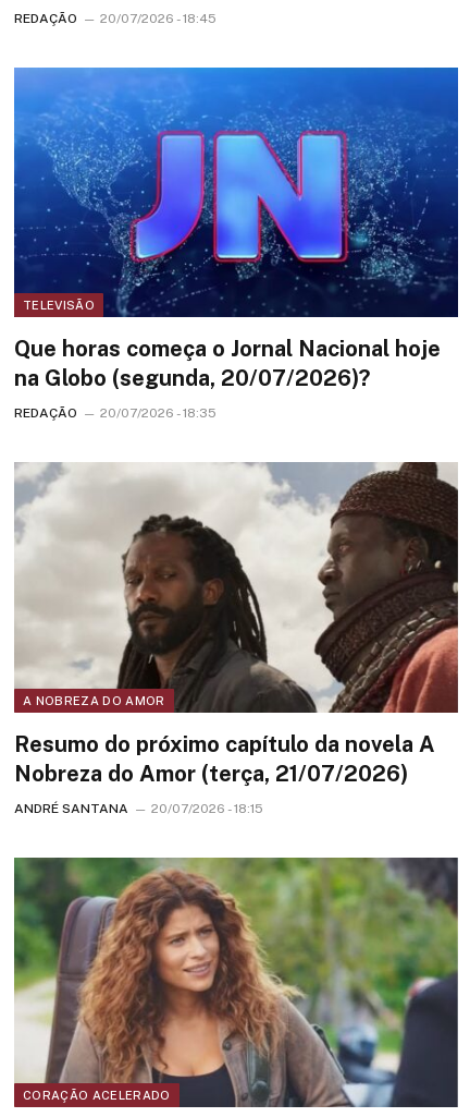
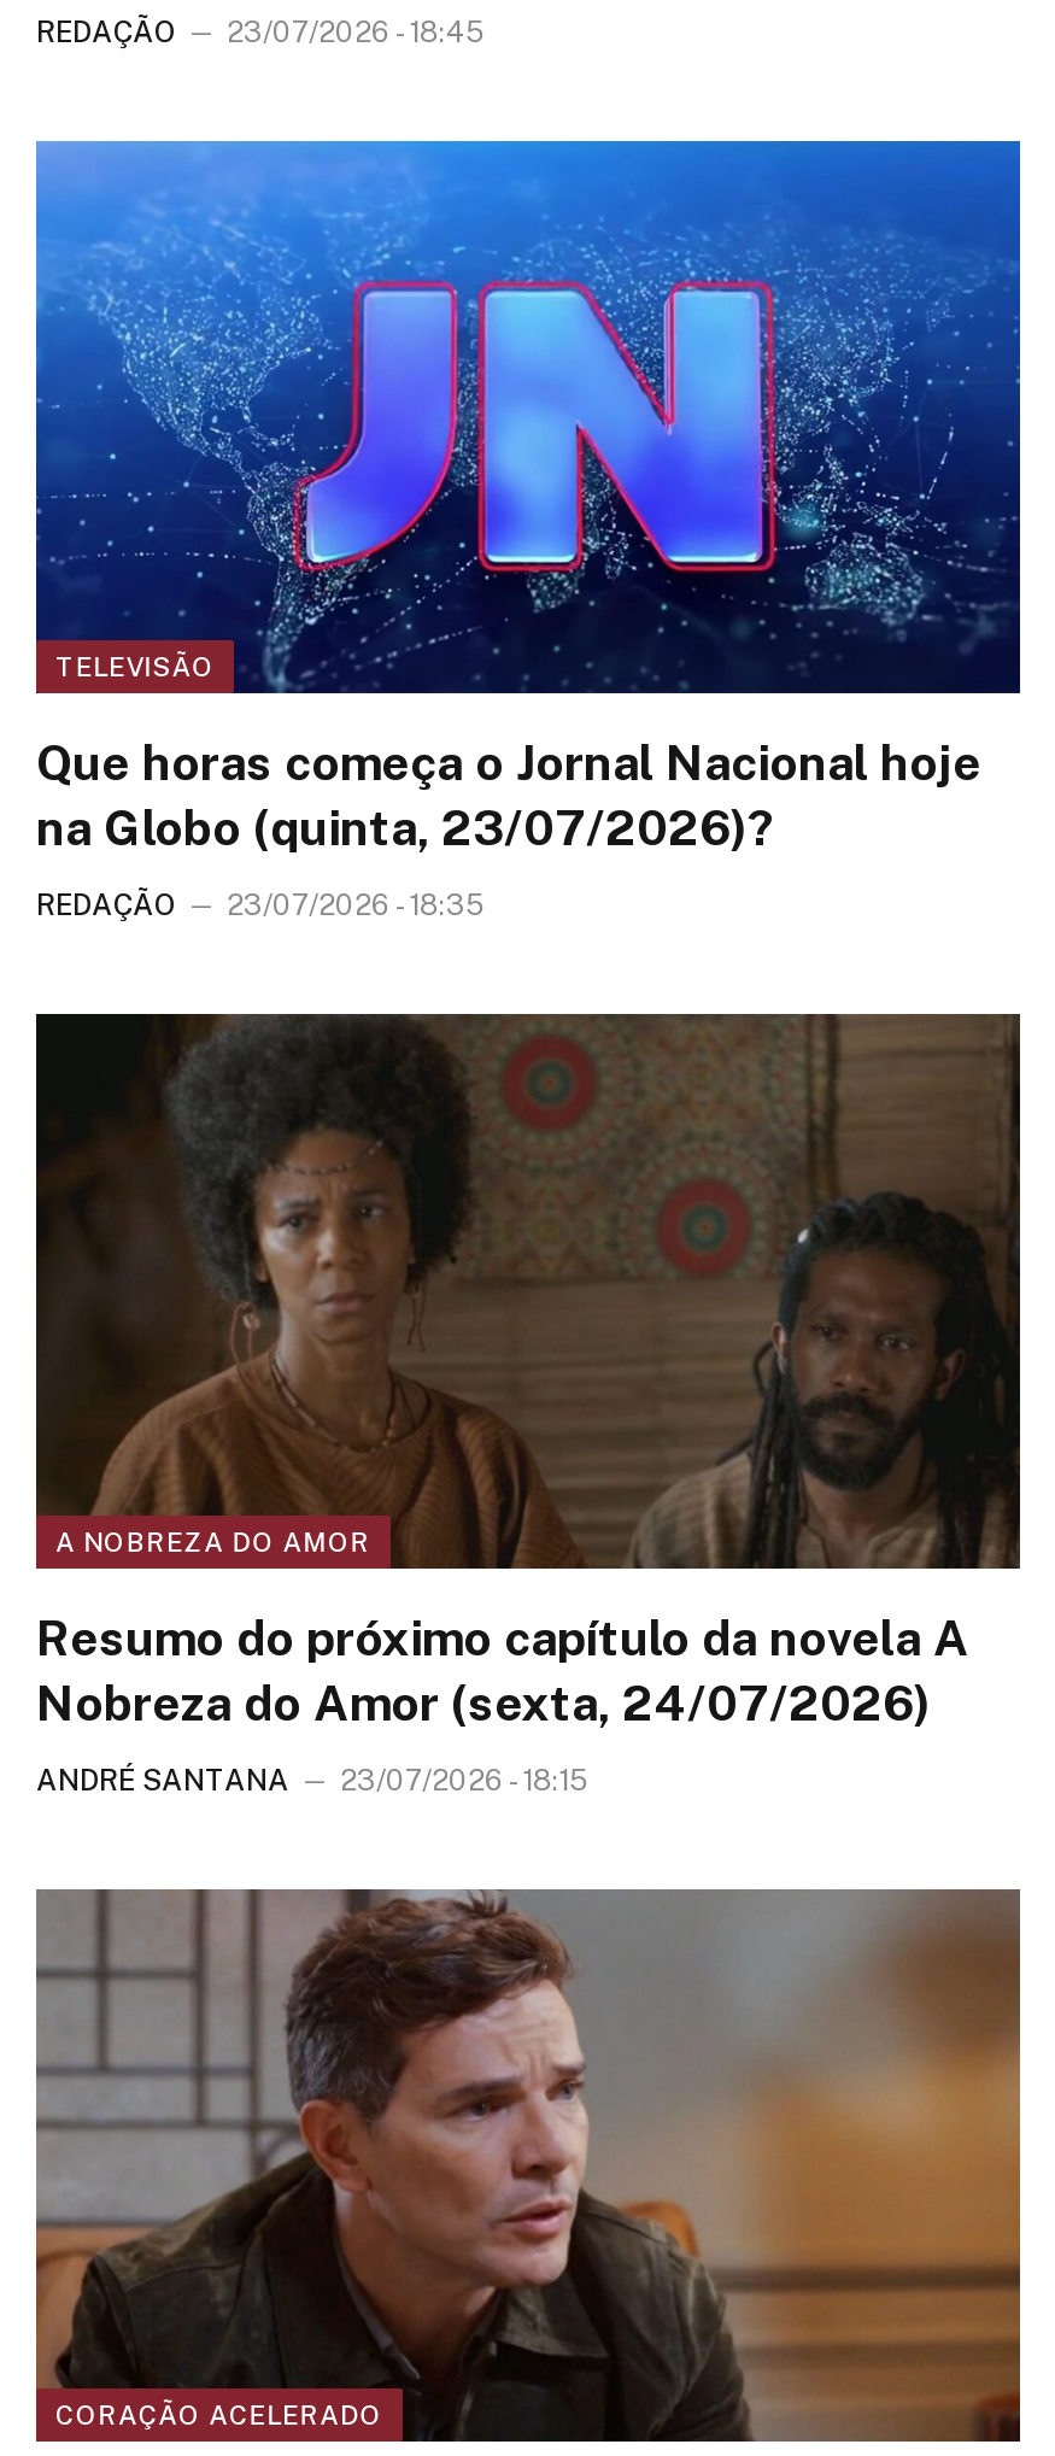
[14,10,217,26] REDAÇÃO 20/07/2026 - 18:45 -> [36,14,485,48] REDAÇÃO 23/07/2026 - 18:45
[14,365,370,391] na Globo (segunda, 20/07/2026)? -> [36,799,772,857] na Globo (quinta, 23/07/2026)?
[14,405,217,421] REDAÇÃO 20/07/2026 - 18:35 -> [36,889,485,922] REDAÇÃO 23/07/2026 - 18:35
[14,462,459,714] [image] -> [34,1012,1022,1571] [image]
[14,760,408,786] Nobreza do Amor (terça, 21/07/2026) -> [36,1674,931,1731] Nobreza do Amor (sexta, 24/07/2026)
[14,800,263,816] ANDRÉ SANTANA 20/07/2026 - 18:15 -> [36,1763,588,1796] ANDRÉ SANTANA 23/07/2026 - 18:15
[14,858,458,1108] [image] -> [34,1889,1020,2444] [image]

